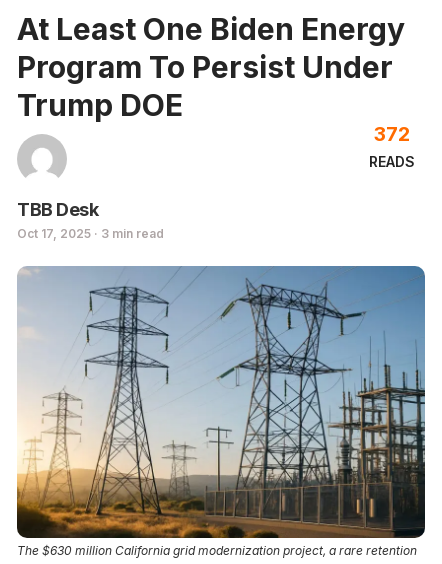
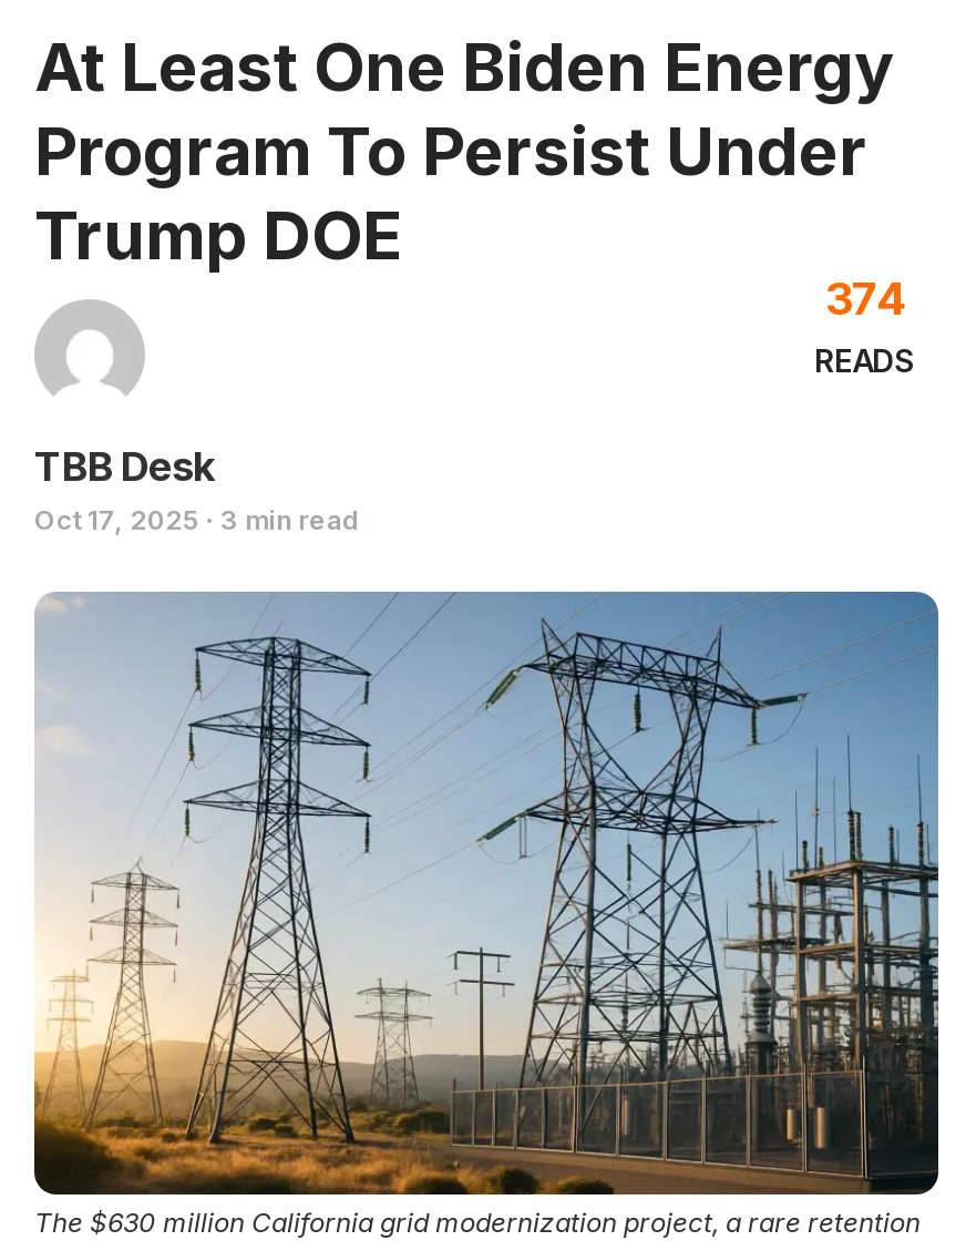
[374,122,410,146] 372 -> [825,273,905,326] 374

